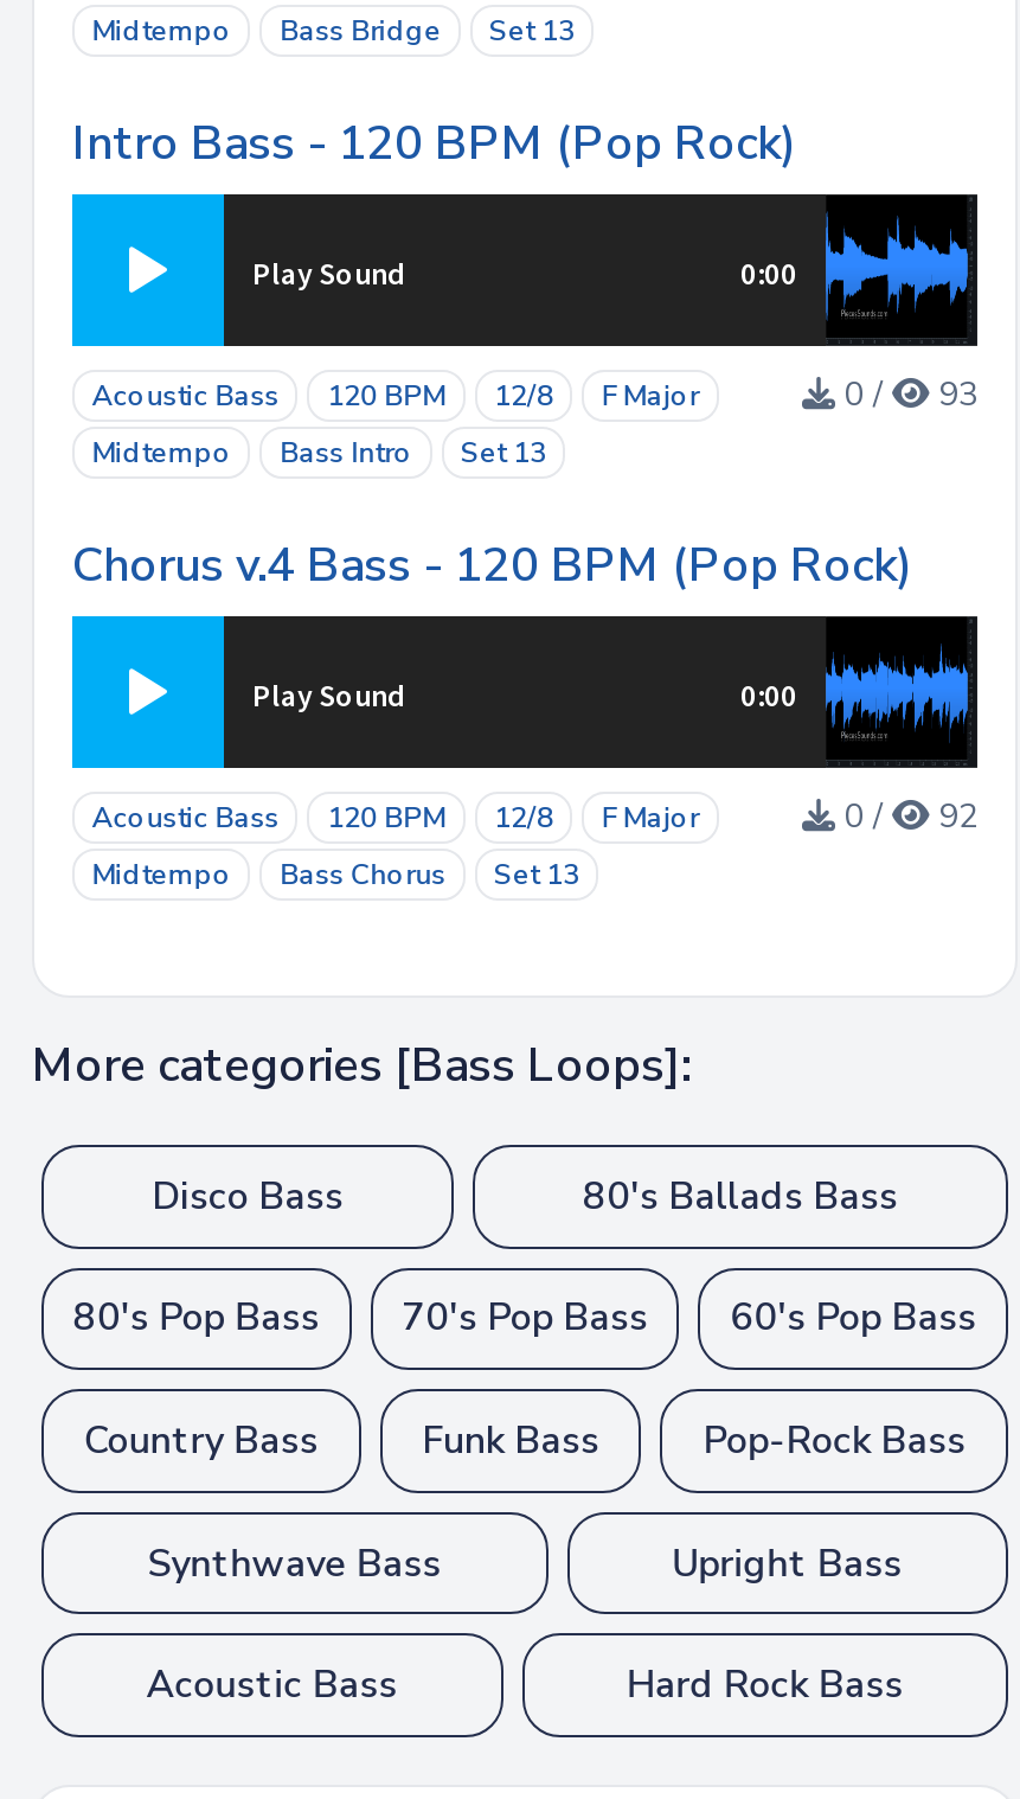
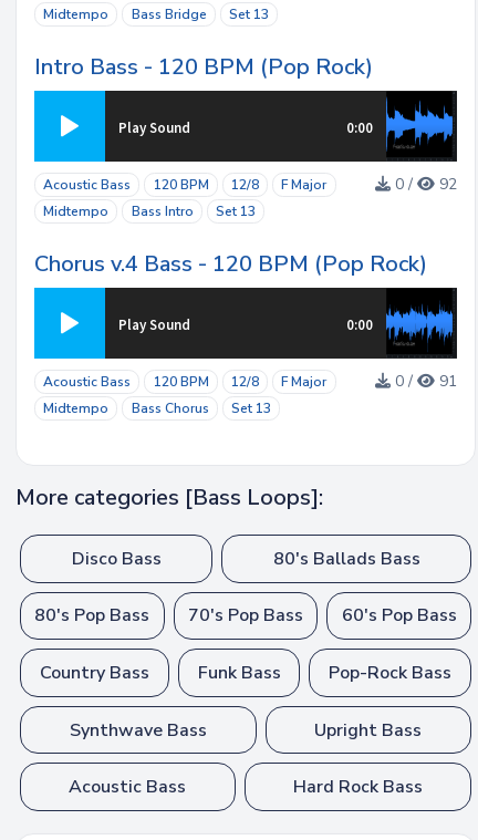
[930,372,977,417] 93 -> [435,174,457,195] 92
[930,794,977,839] 92 -> [435,371,457,392] 91

